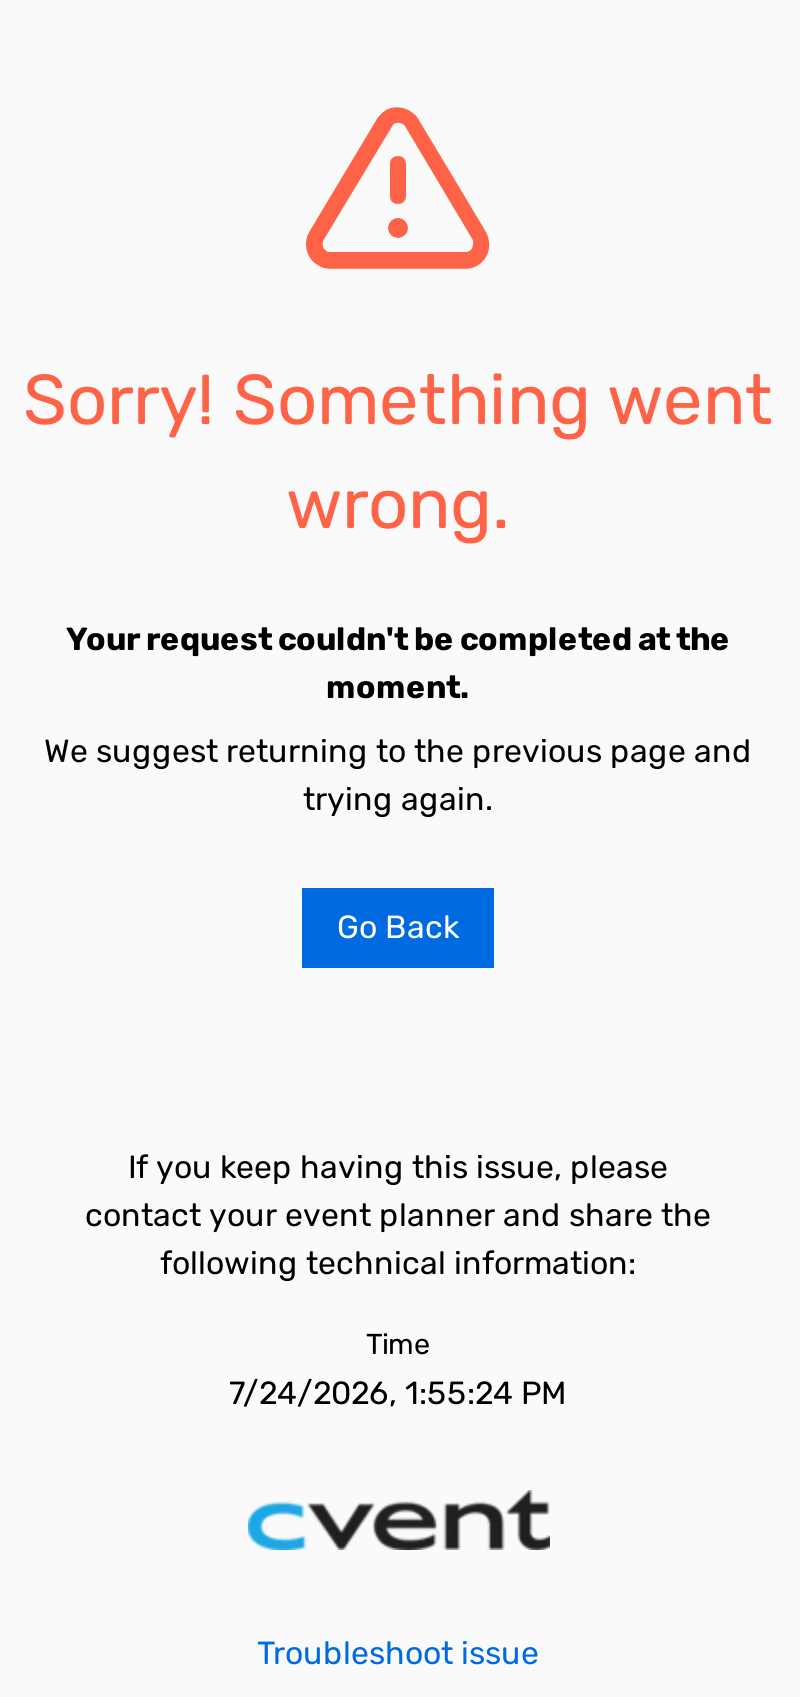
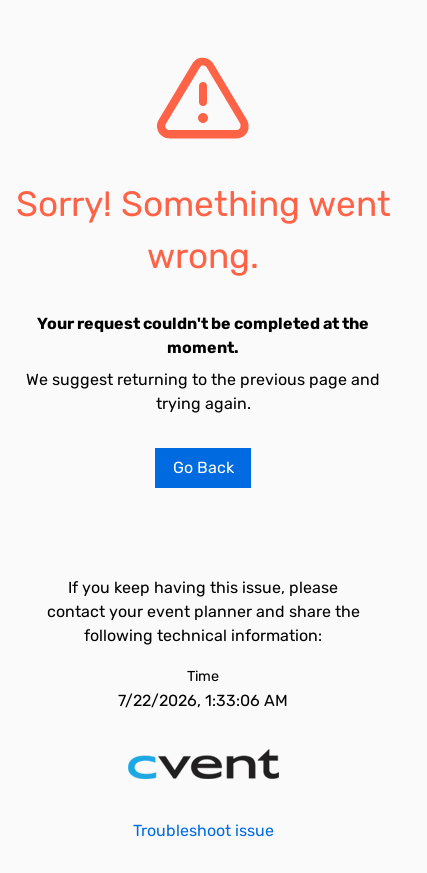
[229,1374,567,1412] 7/24/2026, 1:55:24 PM -> [118,691,288,710] 7/22/2026, 1:33:06 AM

